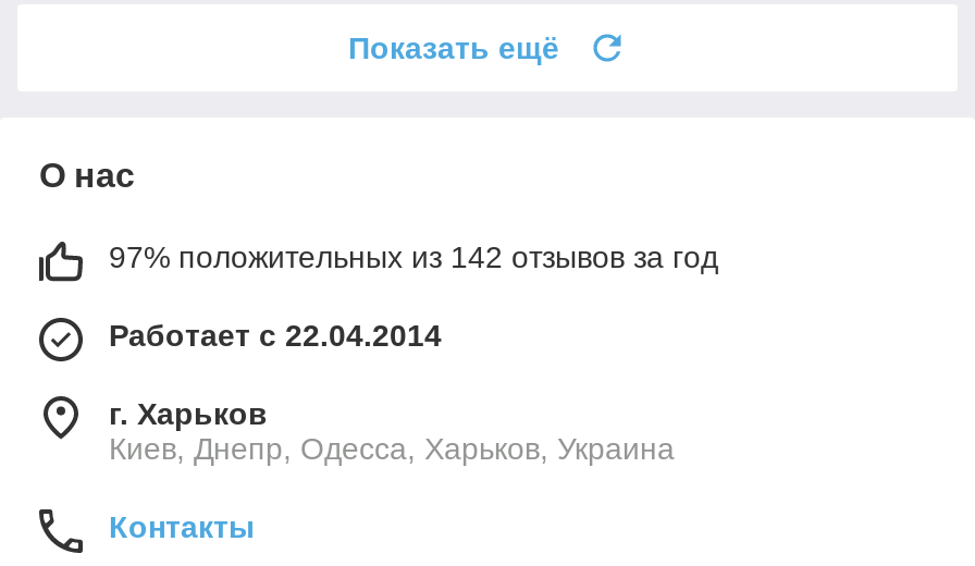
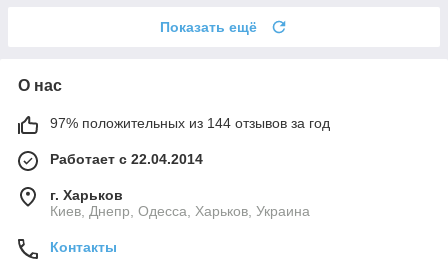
[109,239,718,274] 97% положительных из 142 отзывов за год -> [50,115,330,131] 97% положительных из 144 отзывов за год

